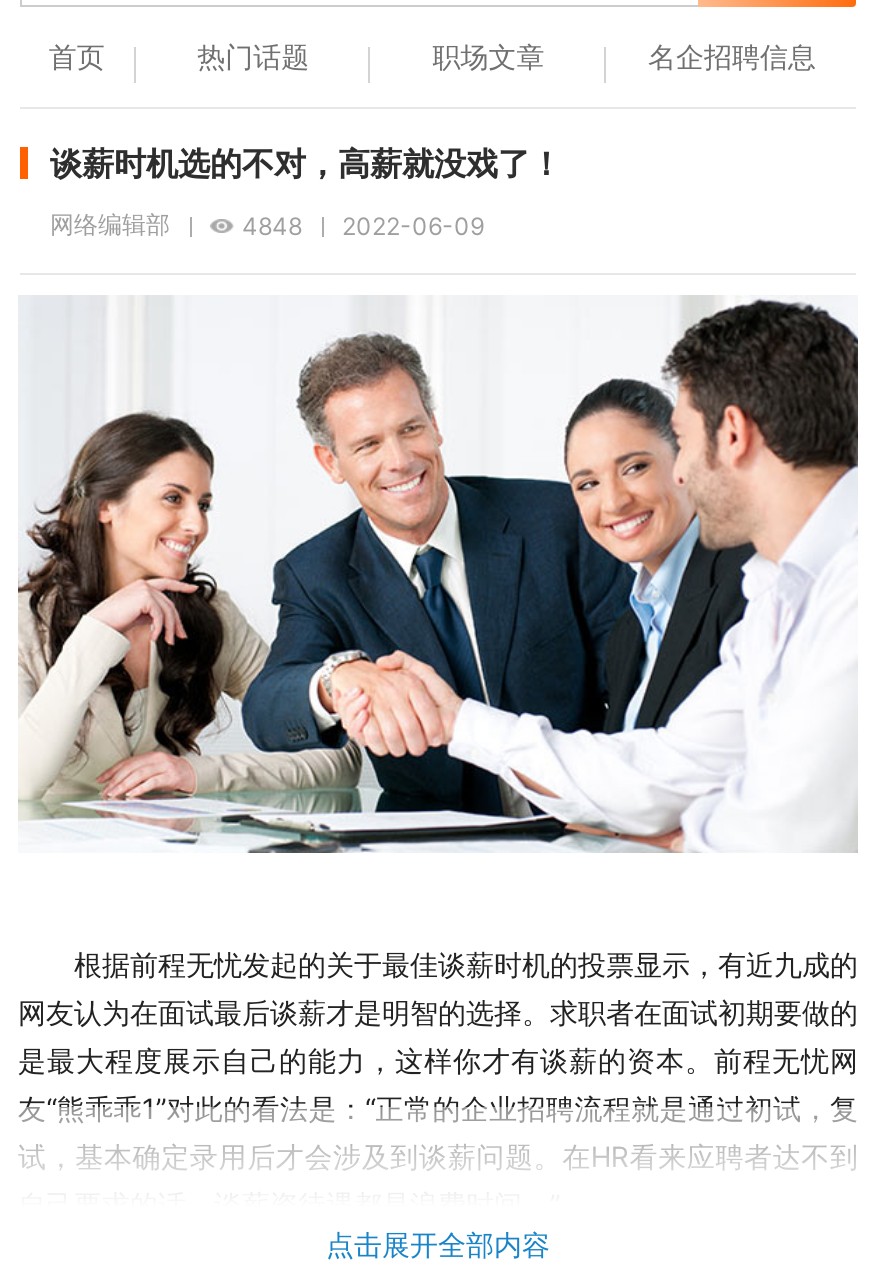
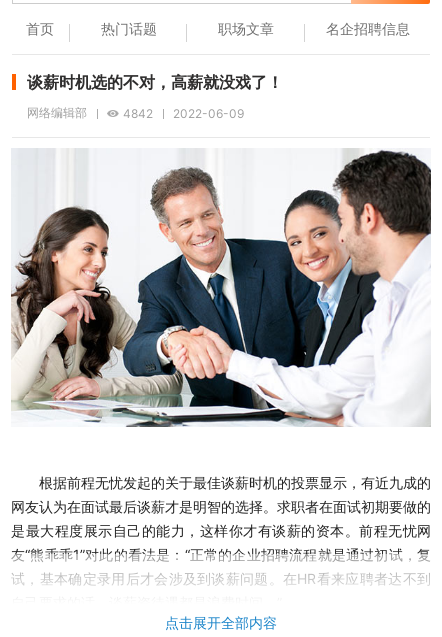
[242,211,484,241] 4848 2022-06-09 -> [123,106,244,121] 4842 2022-06-09

